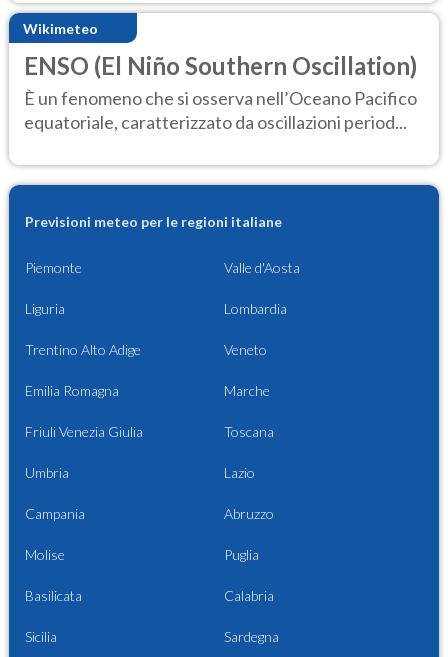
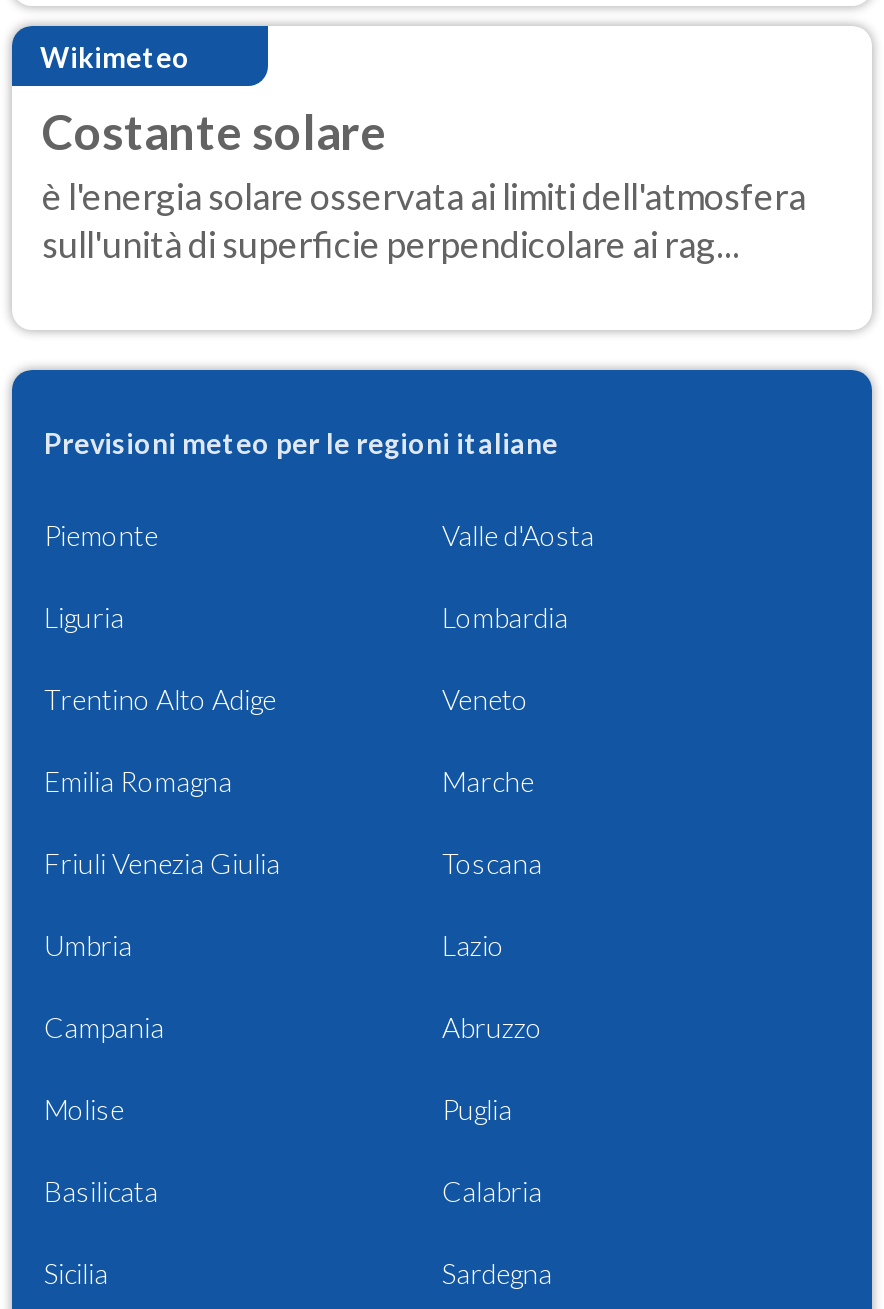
[24,51,417,133] ENSO (El Niño Southern Oscillation) | È un fenomeno che si osserva nell’Oceano Pacifico | equatoriale, caratterizzato da oscillazioni period... -> [42,103,806,266] Costante solare | è l'energia solare osservata ai limiti dell'atmosfera | sull'unità di superficie perpendicolare ai rag...

